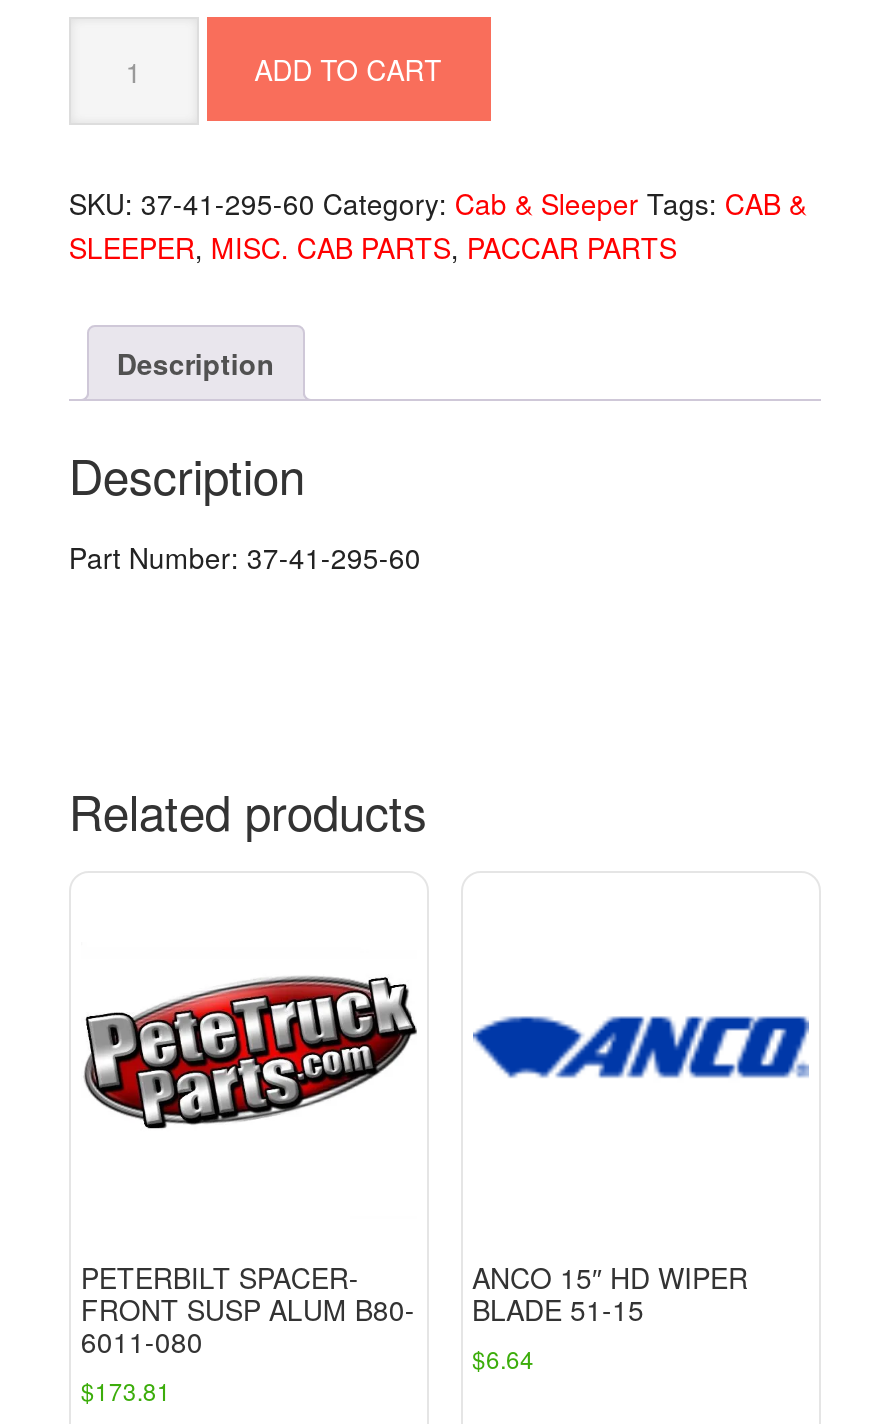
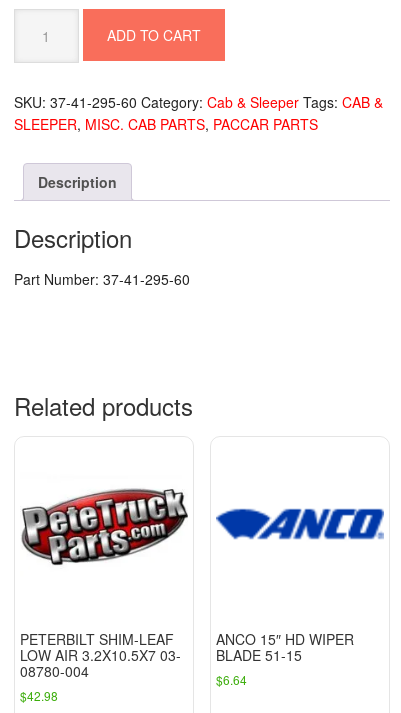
[81,1258,415,1408] PETERBILT SPACER- | FRONT SUSP ALUM B80- | 6011-080 | $173.81 -> [20,629,181,704] PETERBILT SHIM-LEAF | LOW AIR 3.2X10.5X7 03- | 08780-004 | $42.98

